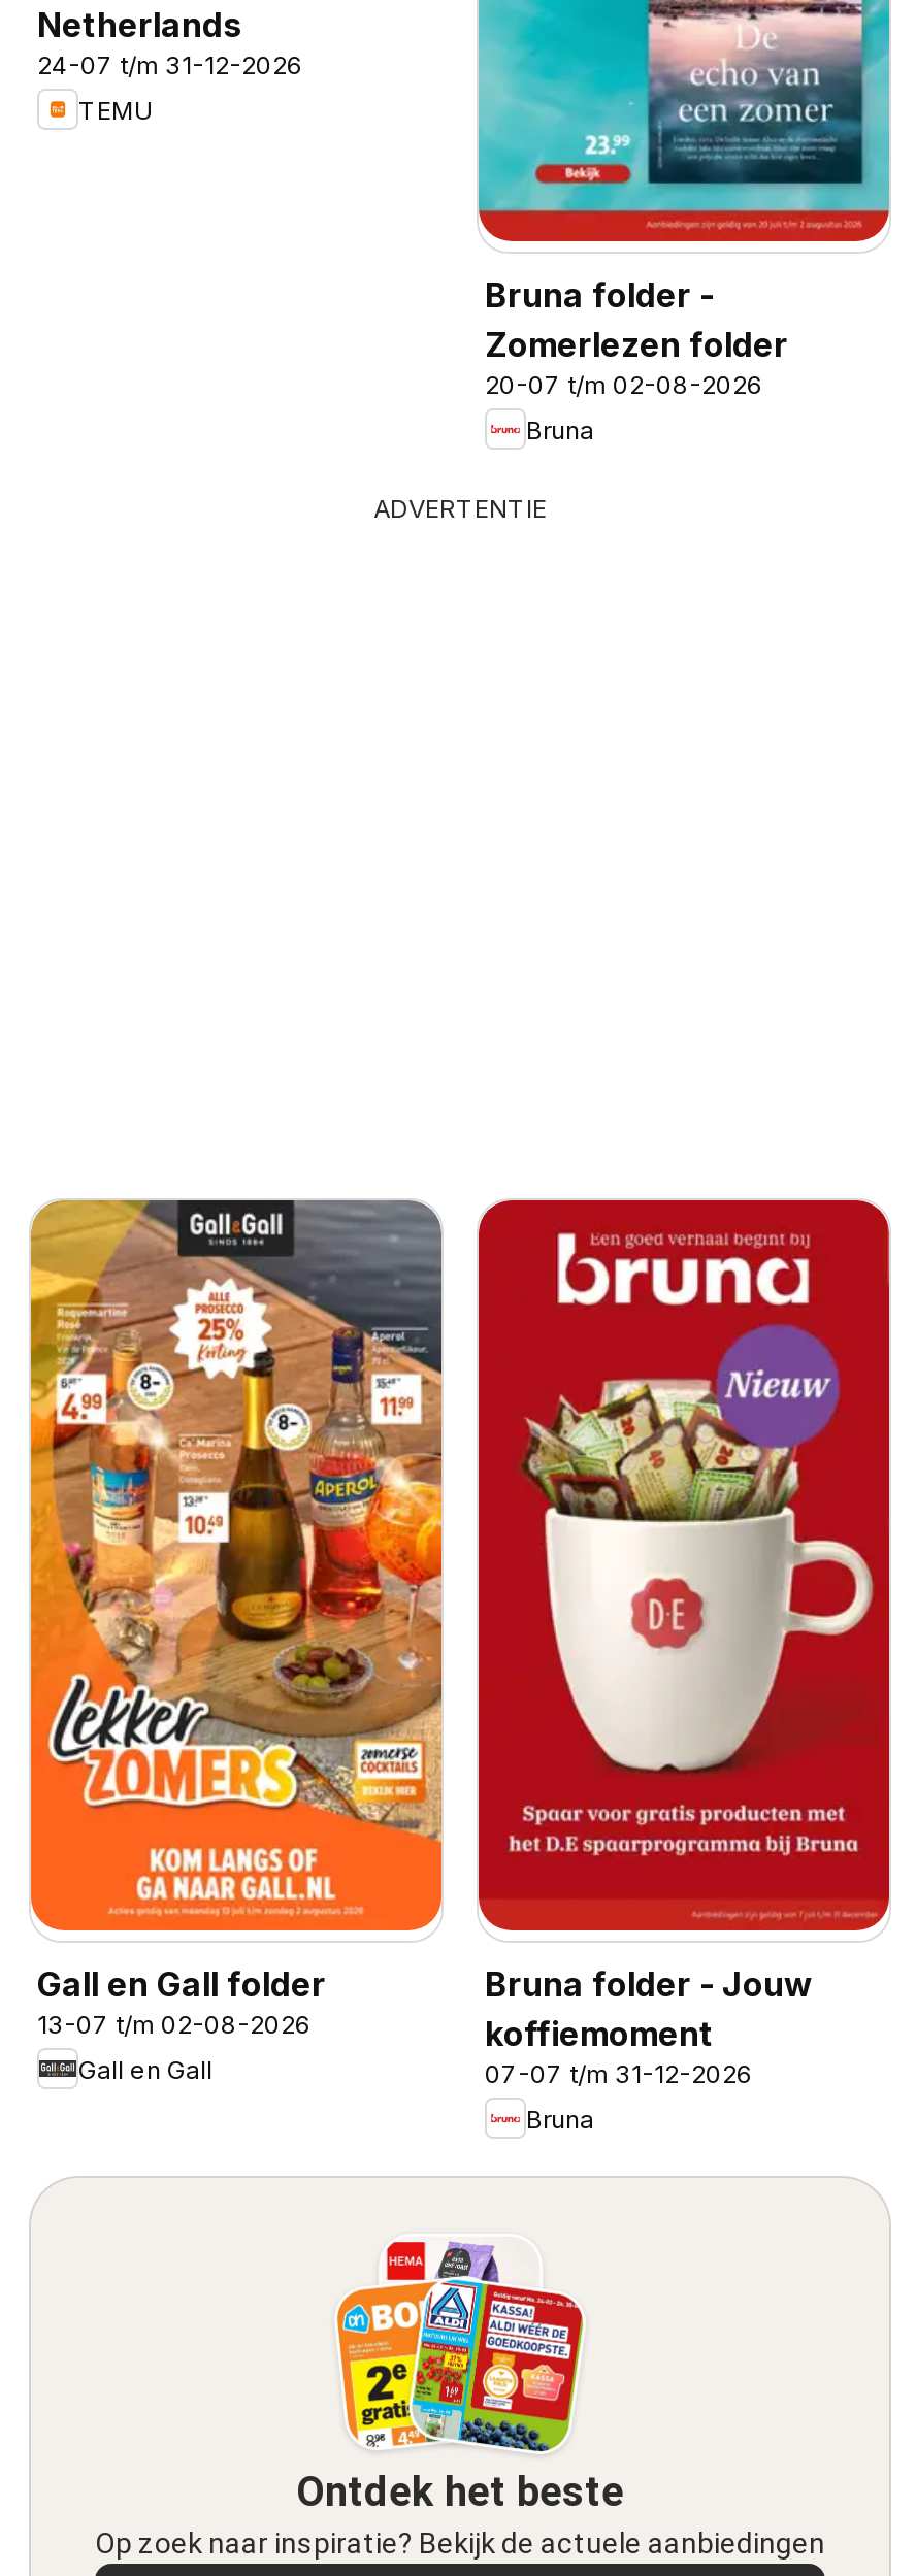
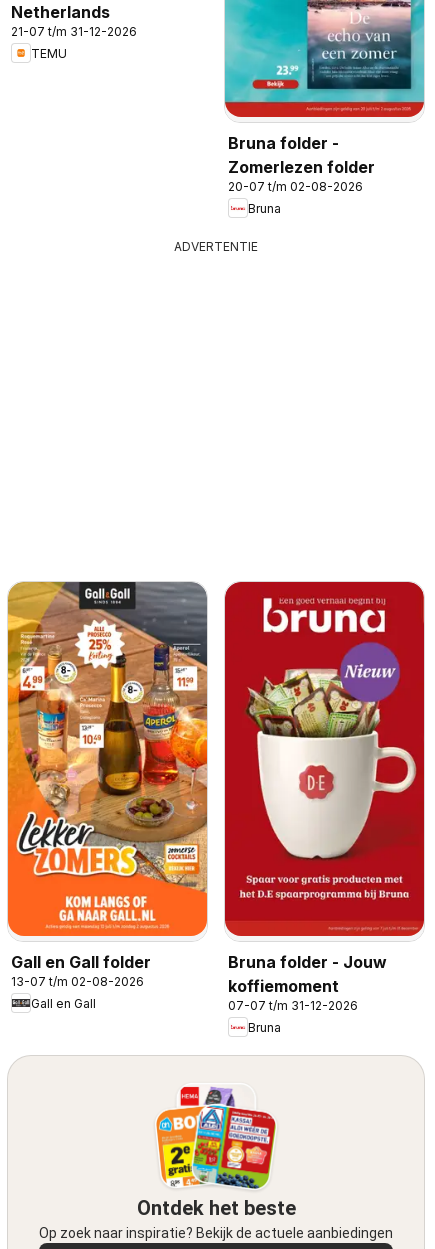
[37,49,303,80] 24-07 t/m 31-12-2026 -> [11,24,137,39] 21-07 t/m 31-12-2026

